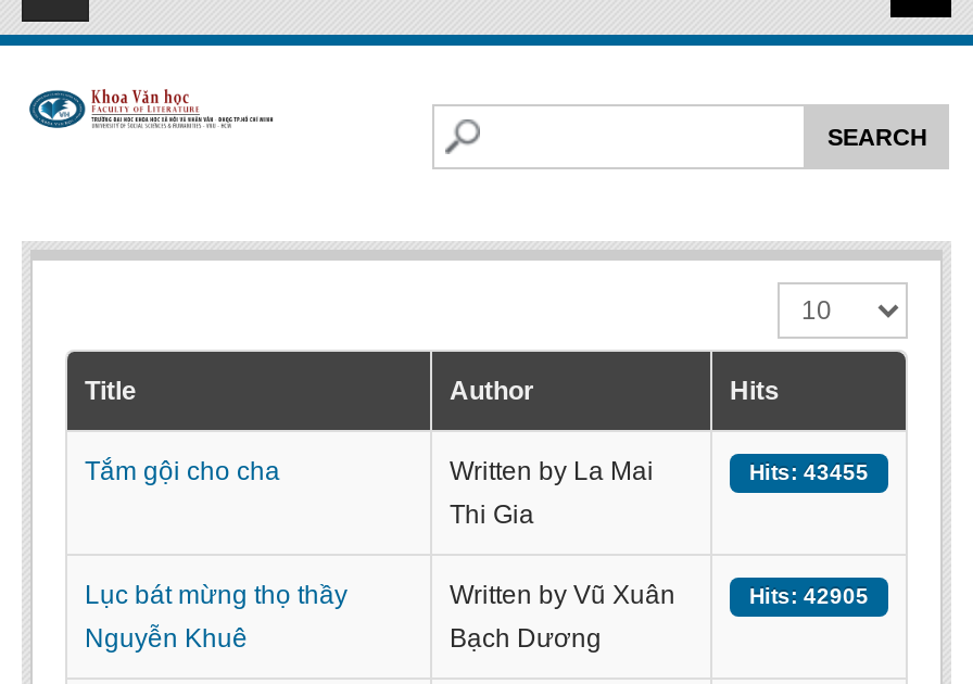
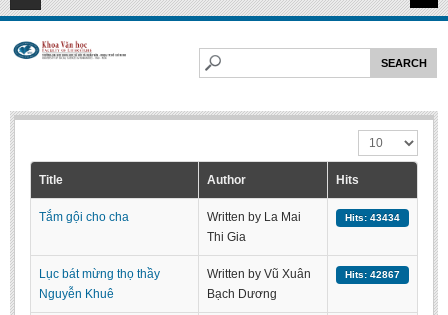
[749,460,869,484] Hits: 43455 -> [345,212,400,223] Hits: 43434
[749,584,869,608] Hits: 42905 -> [345,269,400,280] Hits: 42867

